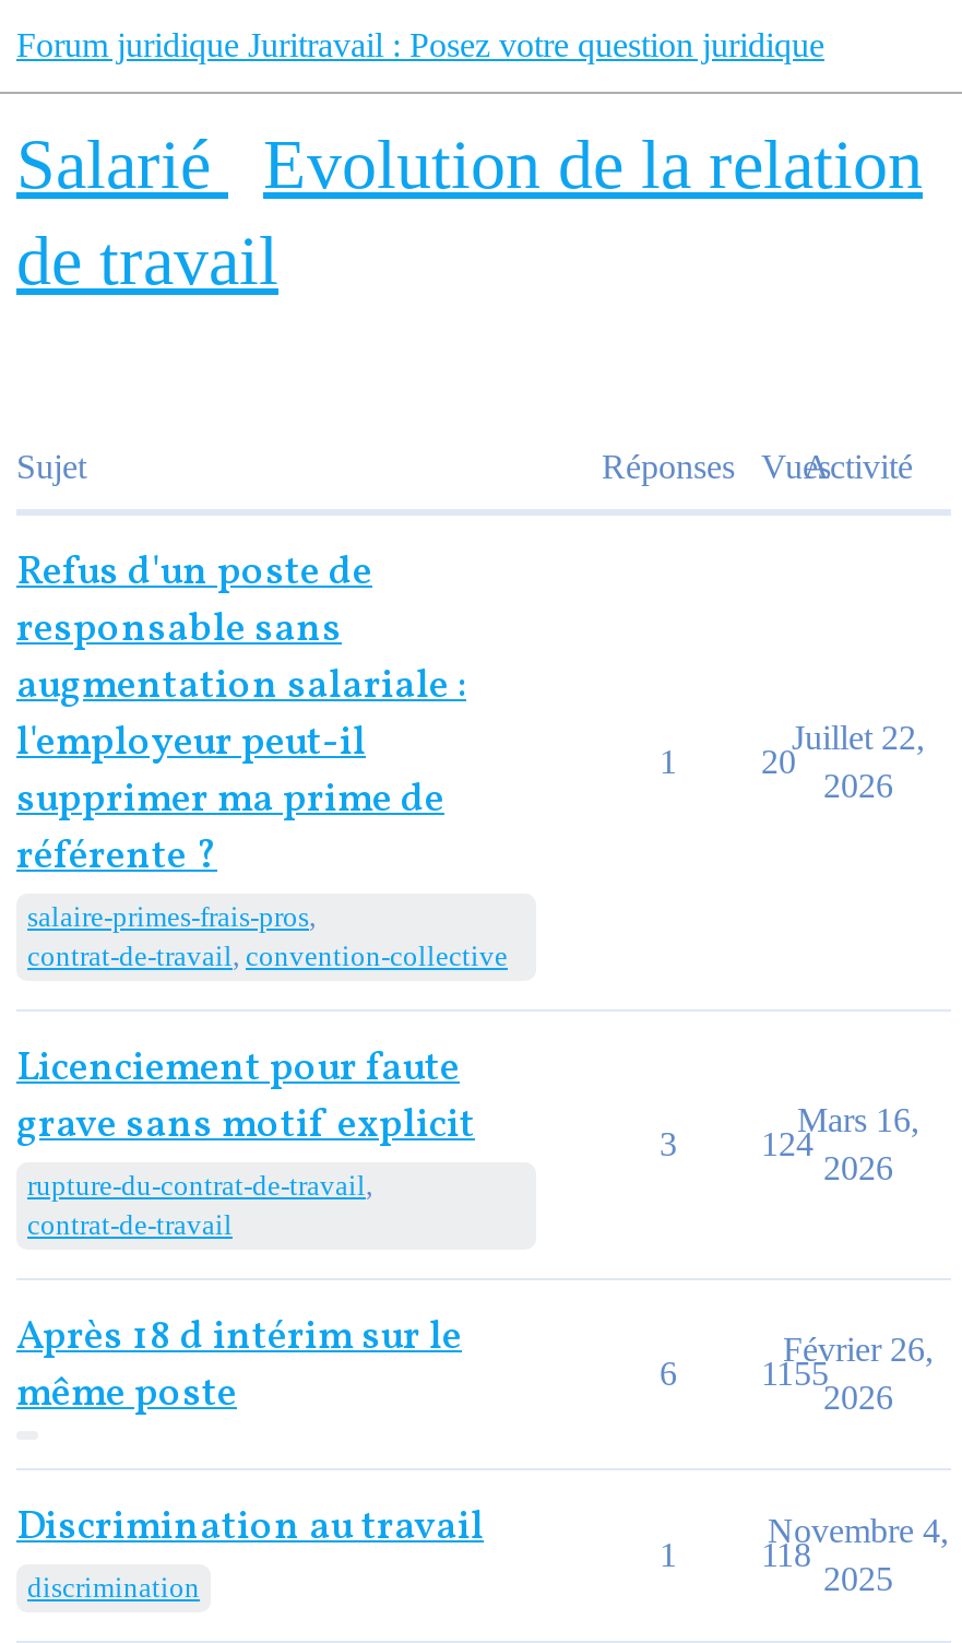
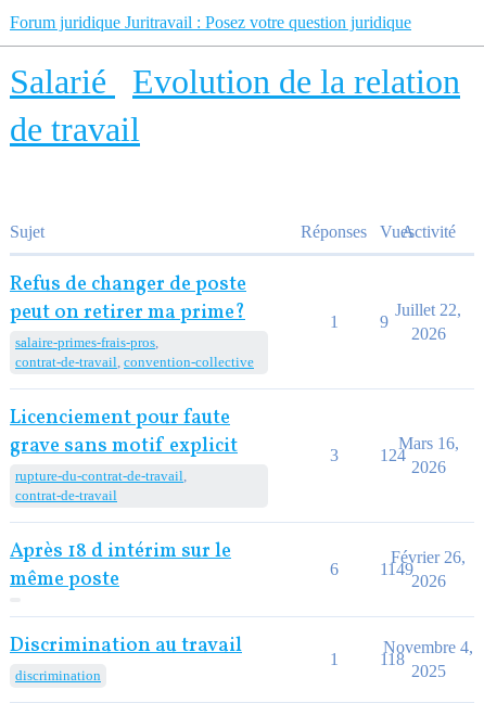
[16,546,466,885] Refus d'un poste de | responsable sans | augmentation salariale : | l'employeur peut-il | supprimer ma prime de | référente ? -> [10,271,246,327] Refus de changer de poste | peut on retirer ma prime?
[761,743,796,780] 20 -> [380,312,389,331] 9
[761,1355,829,1392] 1155 -> [380,560,413,578] 1149

